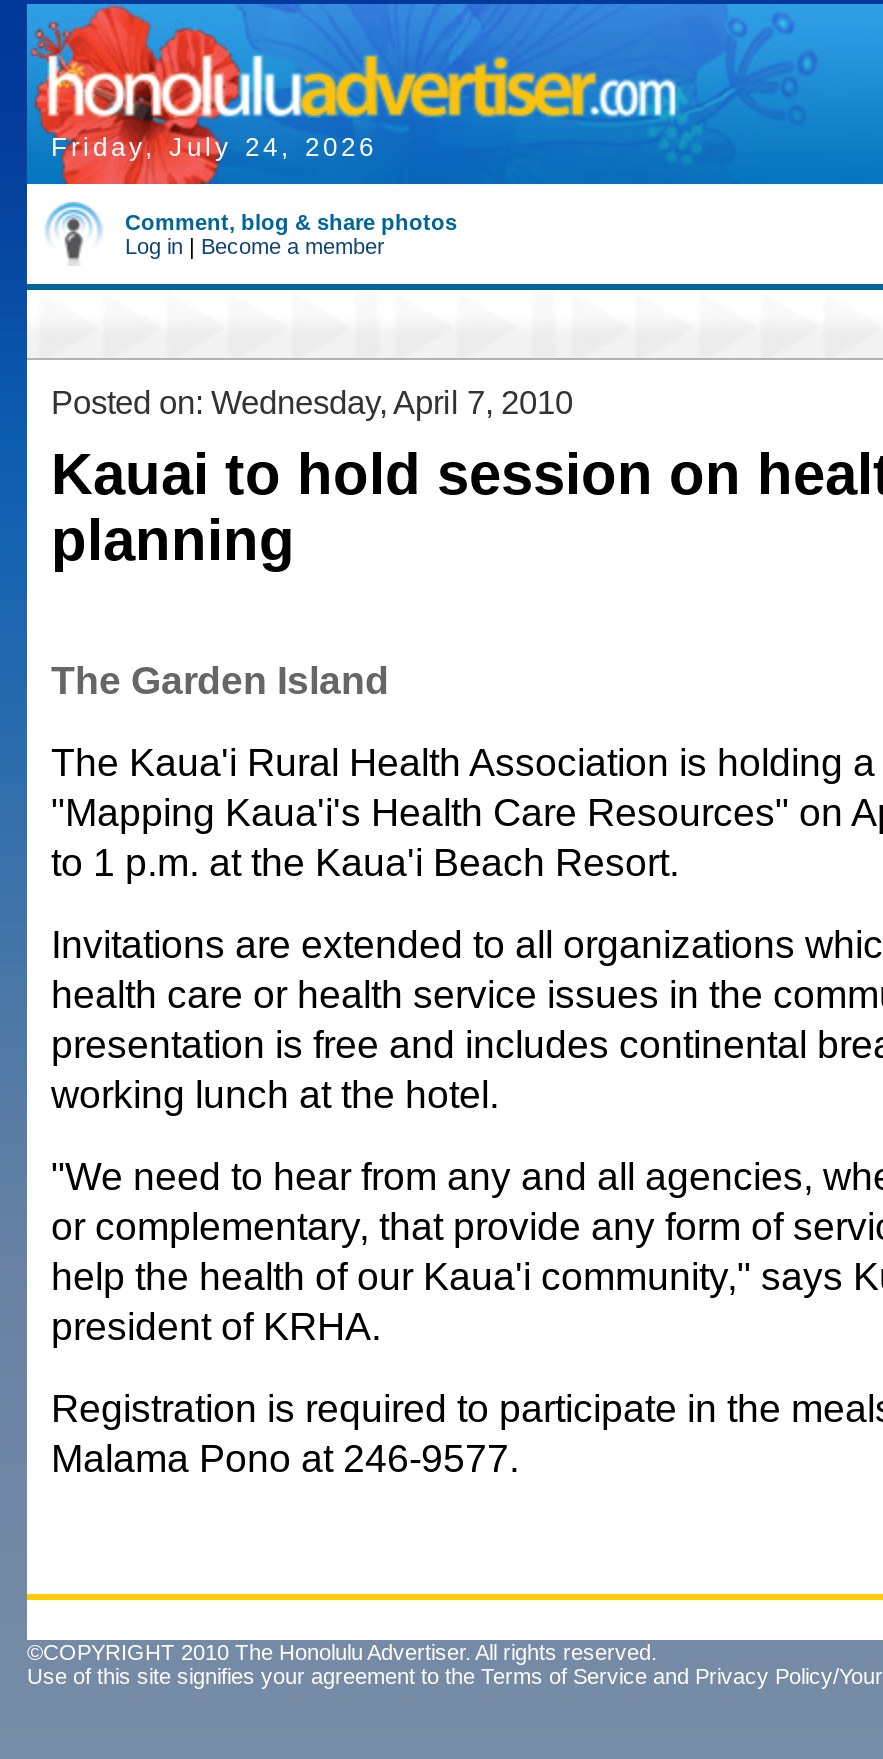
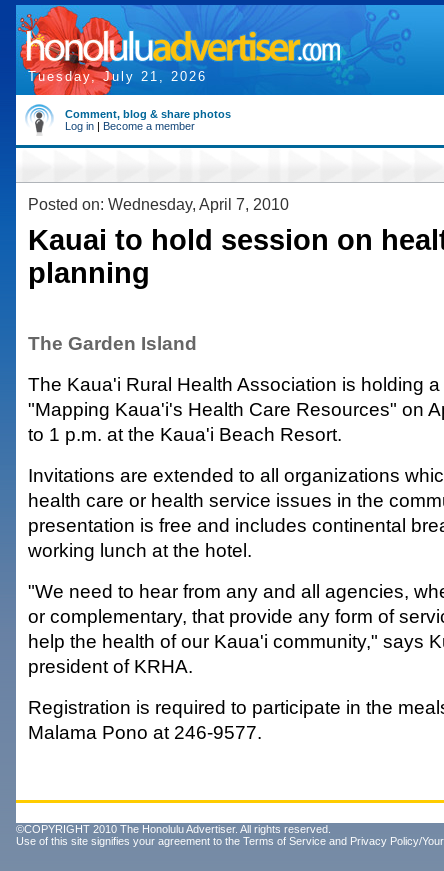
[51,132,377,162] Friday, July 24, 2026 -> [28,69,207,84] Tuesday, July 21, 2026

